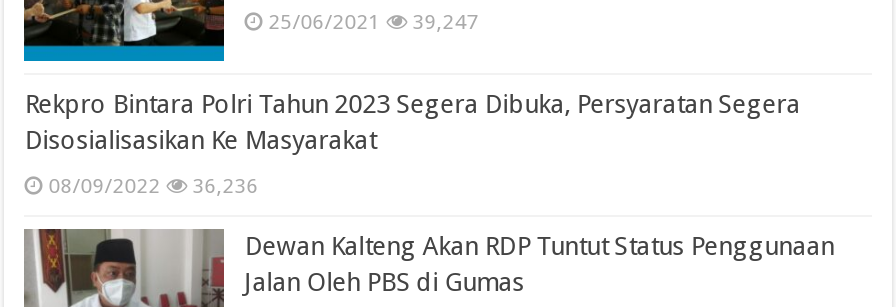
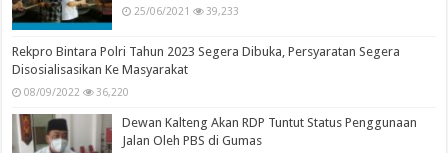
[268,9,478,33] 25/06/2021 39,247 -> [134,5,239,17] 25/06/2021 39,233
[48,173,258,197] 08/09/2022 36,236 -> [24,86,129,98] 08/09/2022 36,220

